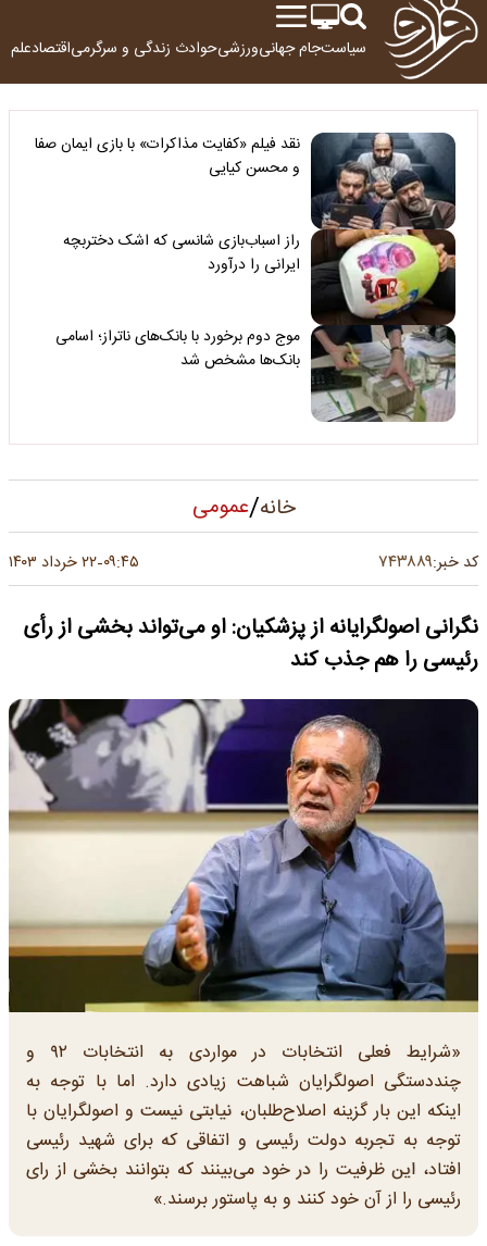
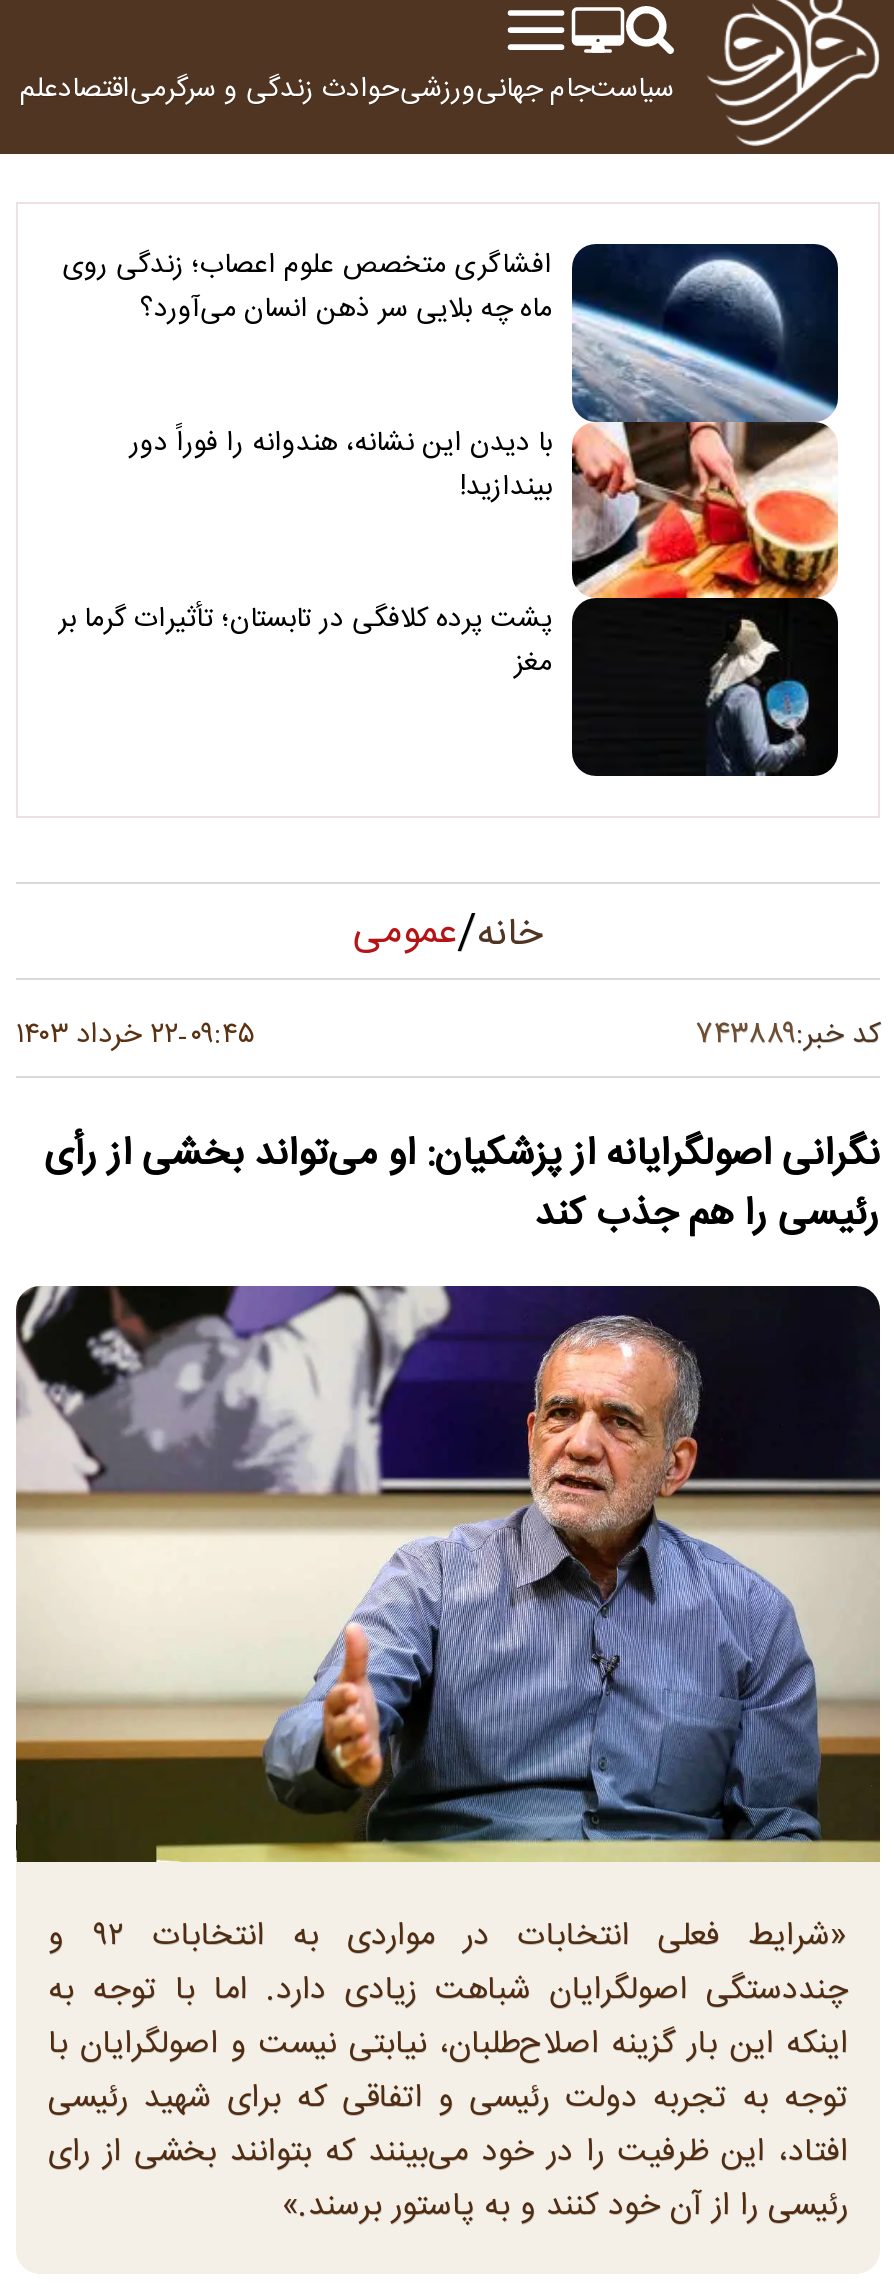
[35,132,457,423] [image] | نقد فیلم «کفایت مذاکرات» با بازی ایمان صفا | و محسن کیایی -> [62,242,840,778] [image] | افشاگری متخصص علوم اعصاب؛ زندگی روی | ماه چه بلایی سر ذهن انسان می‌آورد؟
[63,228,300,277] راز اسباب‌بازی شانسی که اشک دختربچه | ایرانی را درآورد -> [130,419,552,509] با دیدن این نشانه، هندوانه را فوراً دور | بیندازید!
[55,324,300,373] موج دوم برخورد با بانک‌های ناتراز؛ اسامی | بانک‌ها مشخص شد -> [58,597,552,687] پشت پرده کلافگی در تابستان؛ تأثیرات گرما بر | مغز

